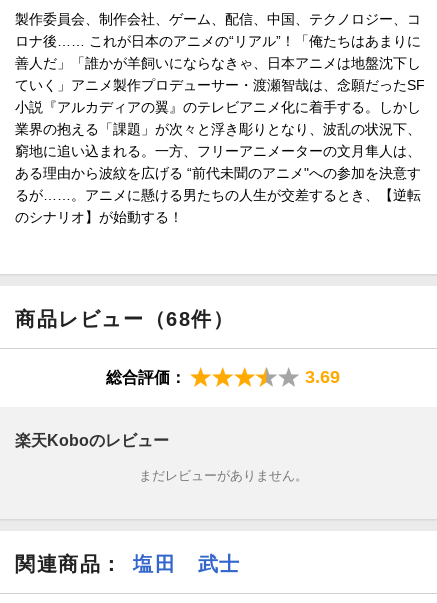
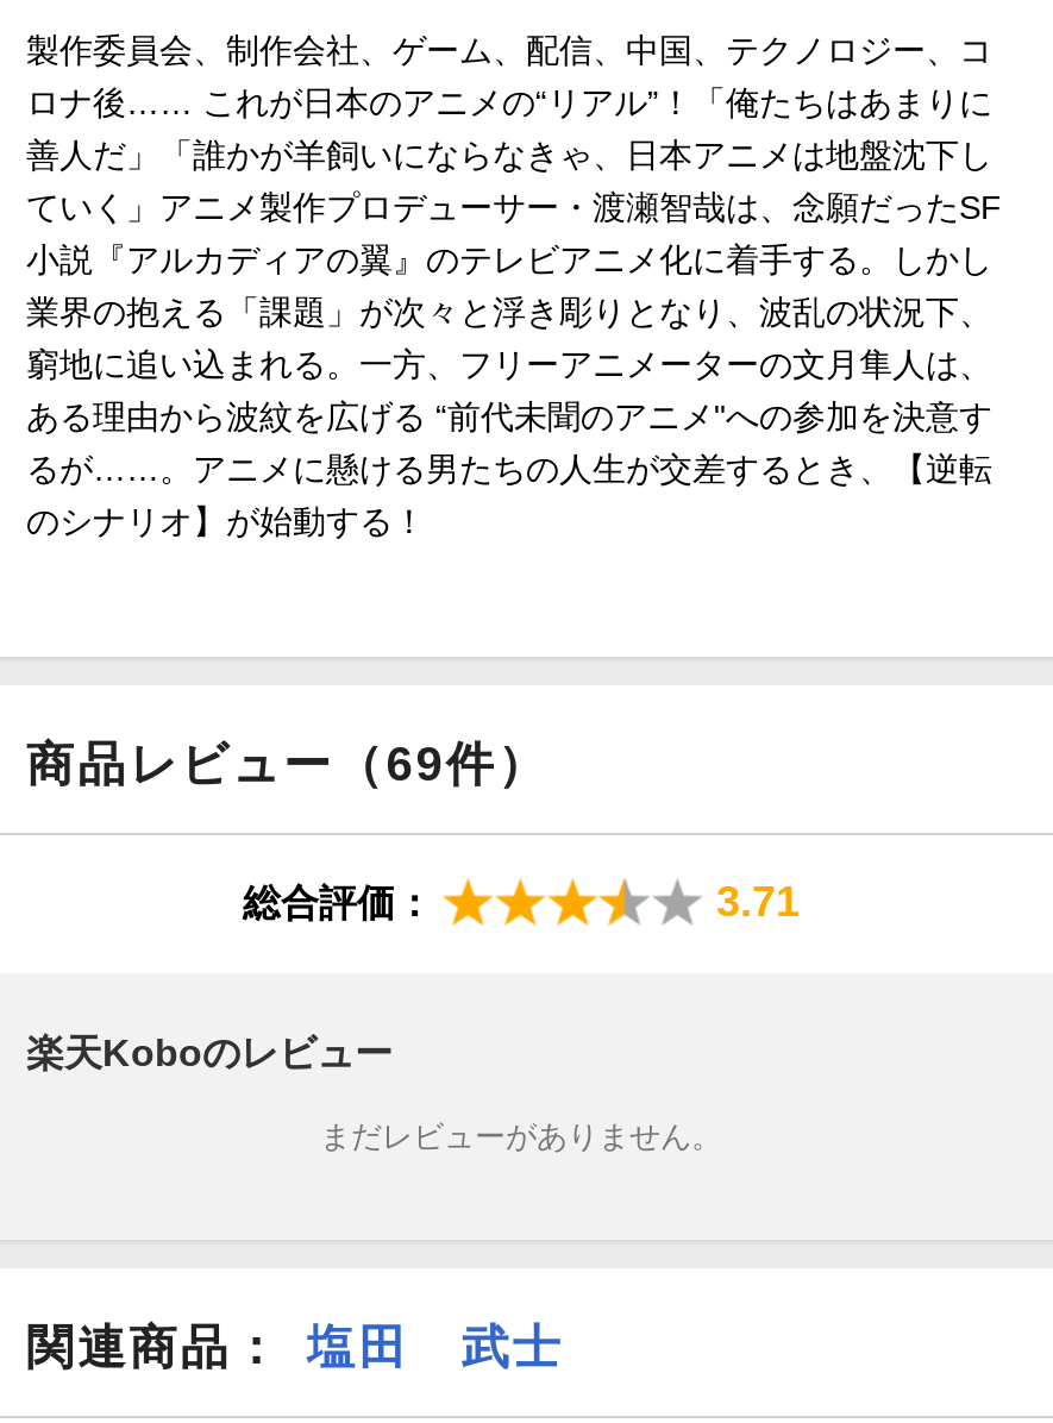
[15,308,235,330] 商品レビュー（68件） -> [26,737,549,789] 商品レビュー（69件）
[305,367,340,387] 3.69 -> [716,877,800,925] 3.71

